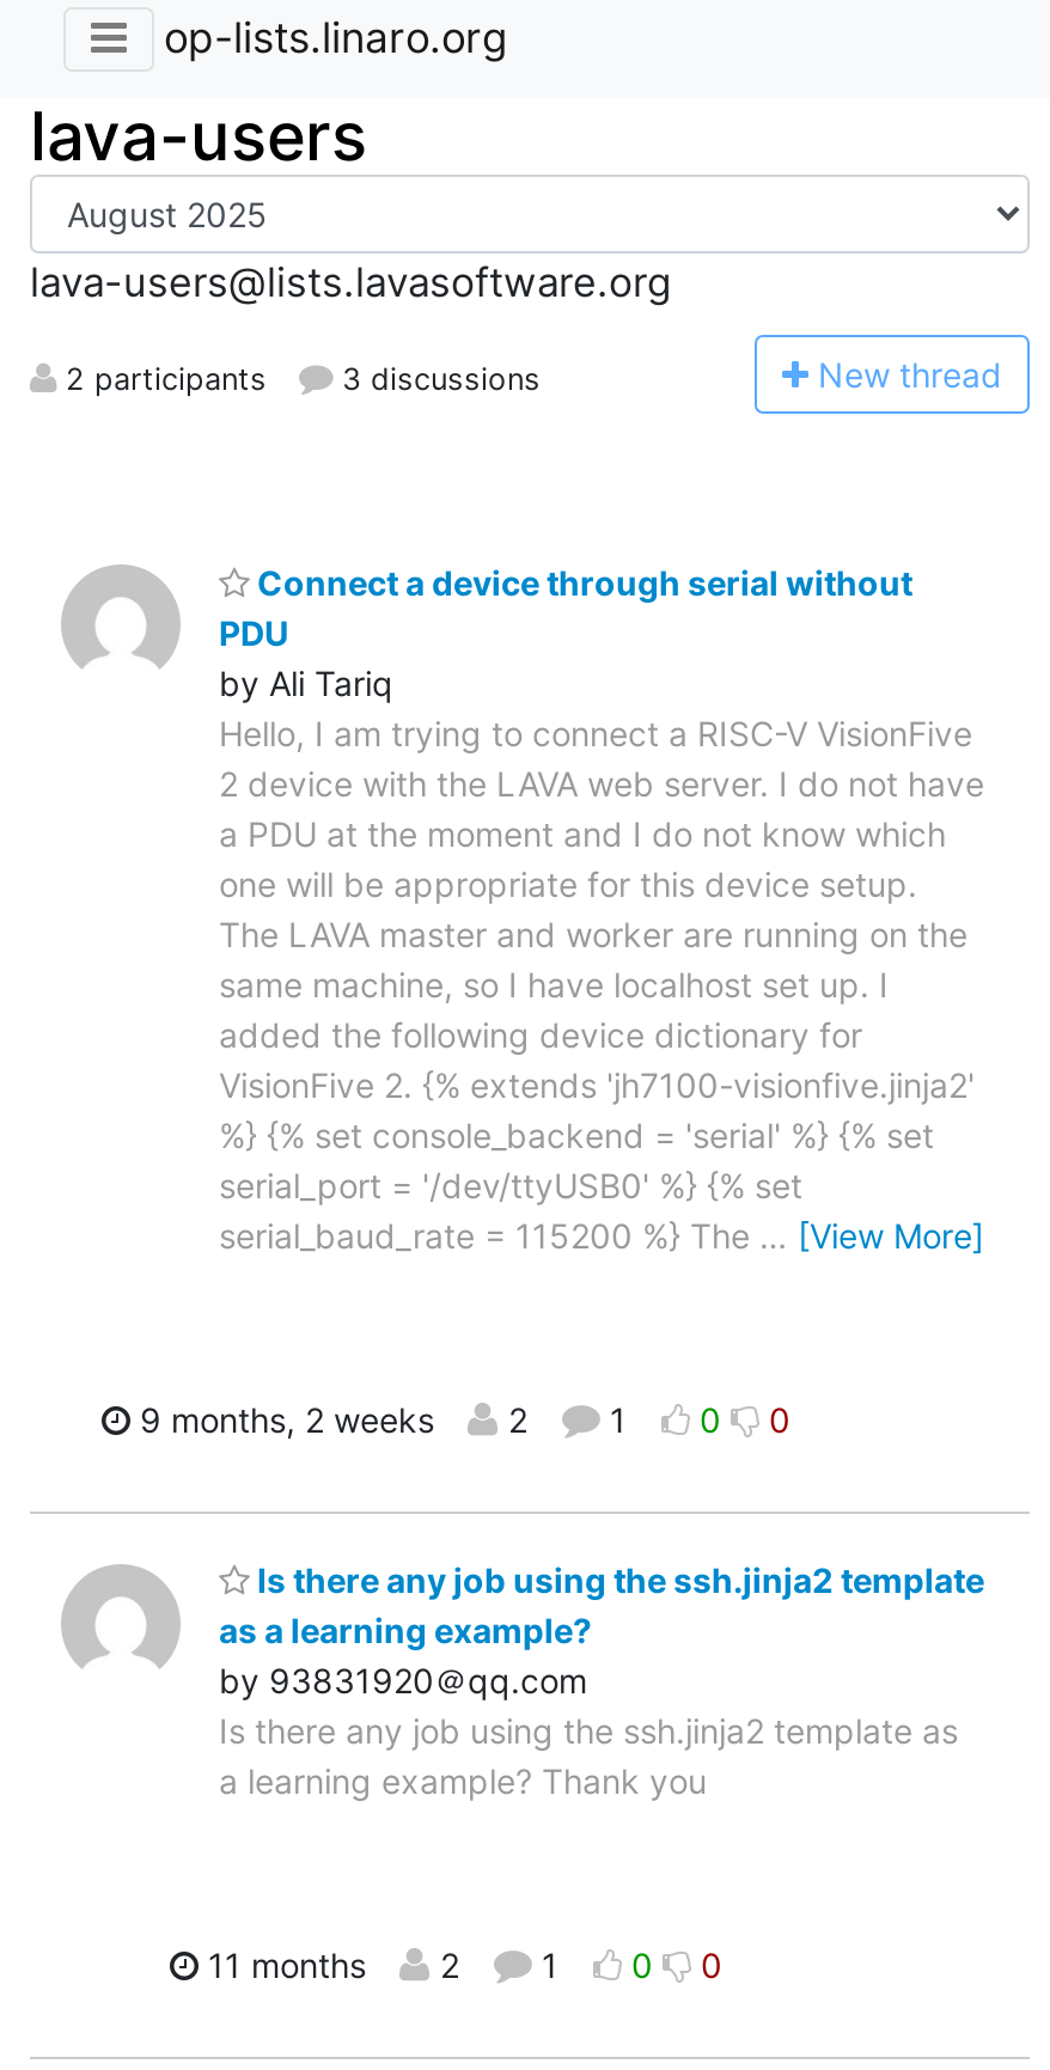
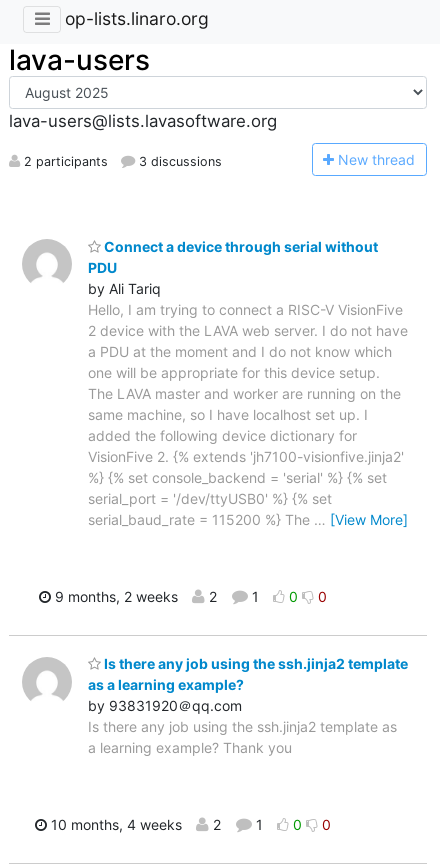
[199,1945,722,1985] 11 months 2 1 0 0 -> [47,816,331,833] 10 months, 4 weeks 2 1 0 0

